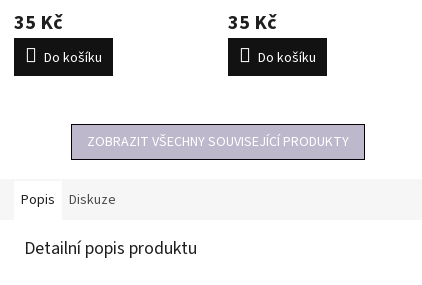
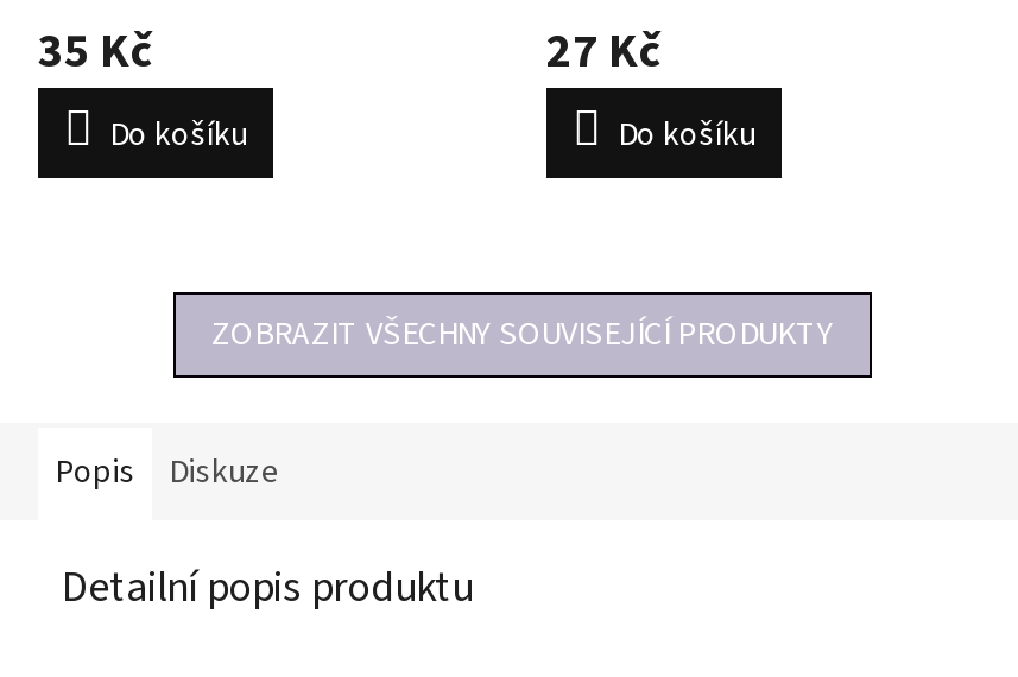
[228,9,277,37] 35 Kč -> [546,18,663,85] 27 Kč

